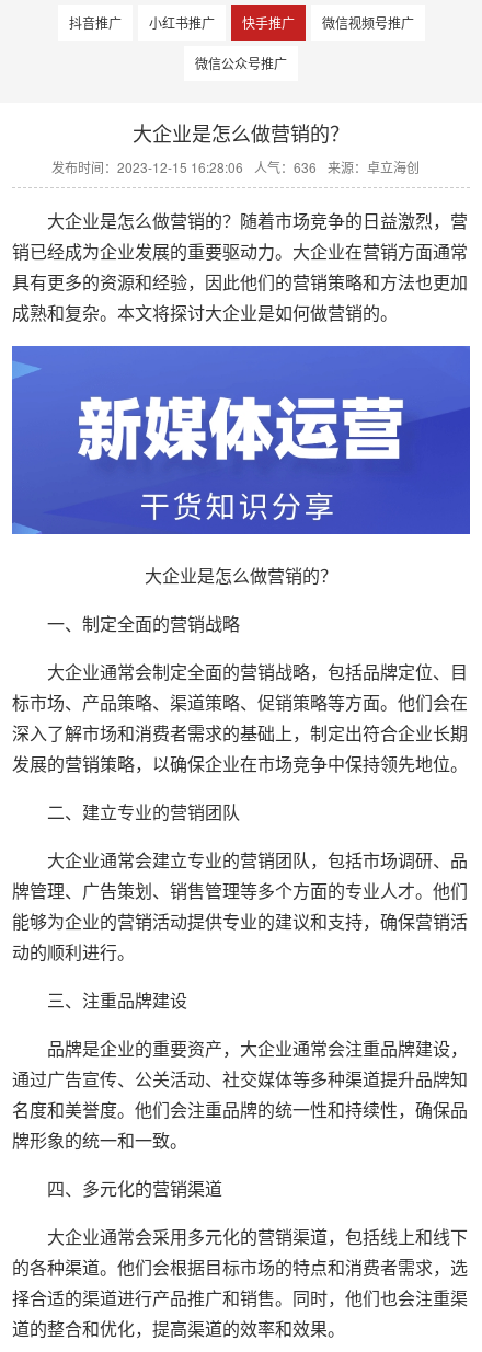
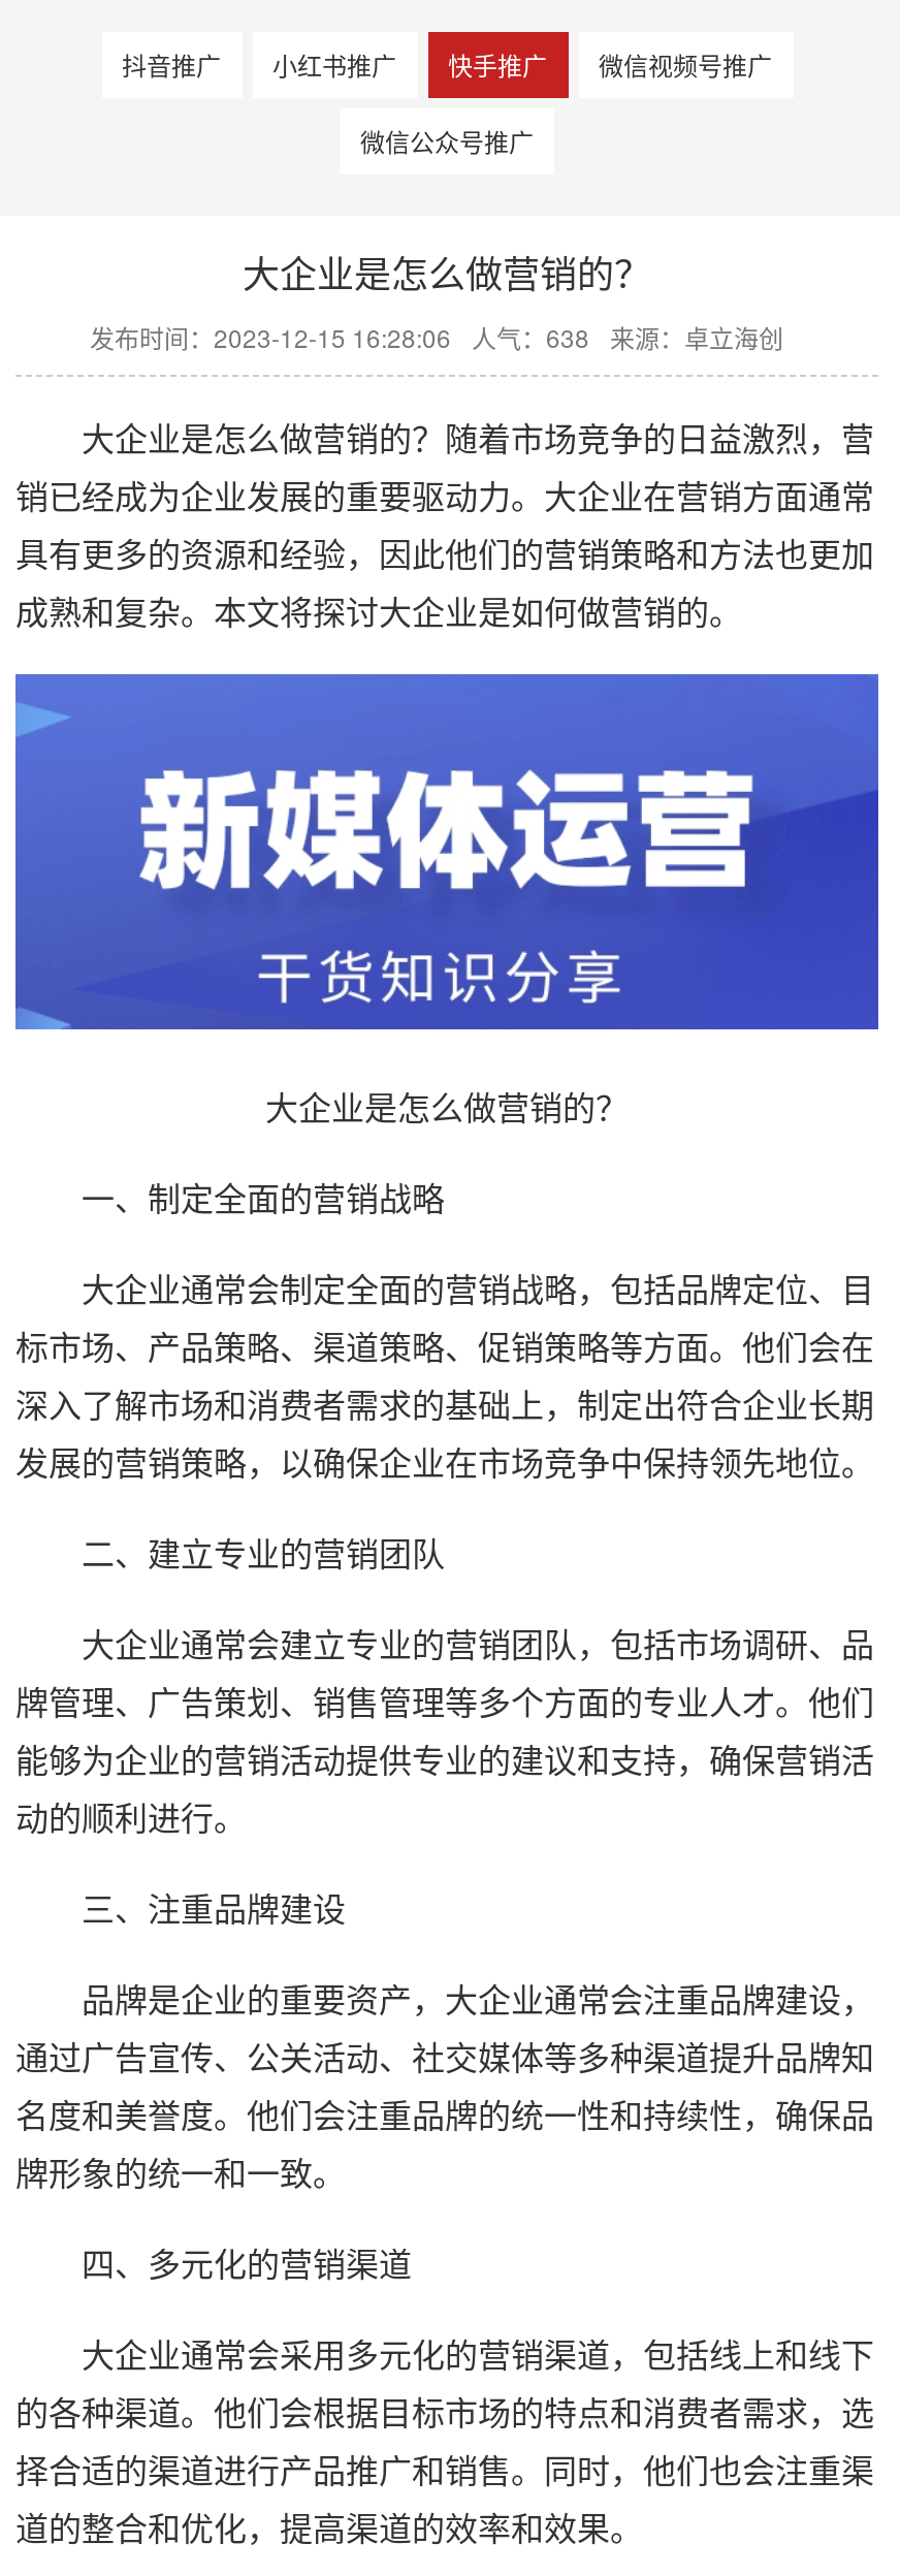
[51,158,420,176] 发布时间：2023-12-15 16:28:06 人气：636 来源：卓立海创 -> [90,319,783,354] 发布时间：2023-12-15 16:28:06 人气：638 来源：卓立海创

